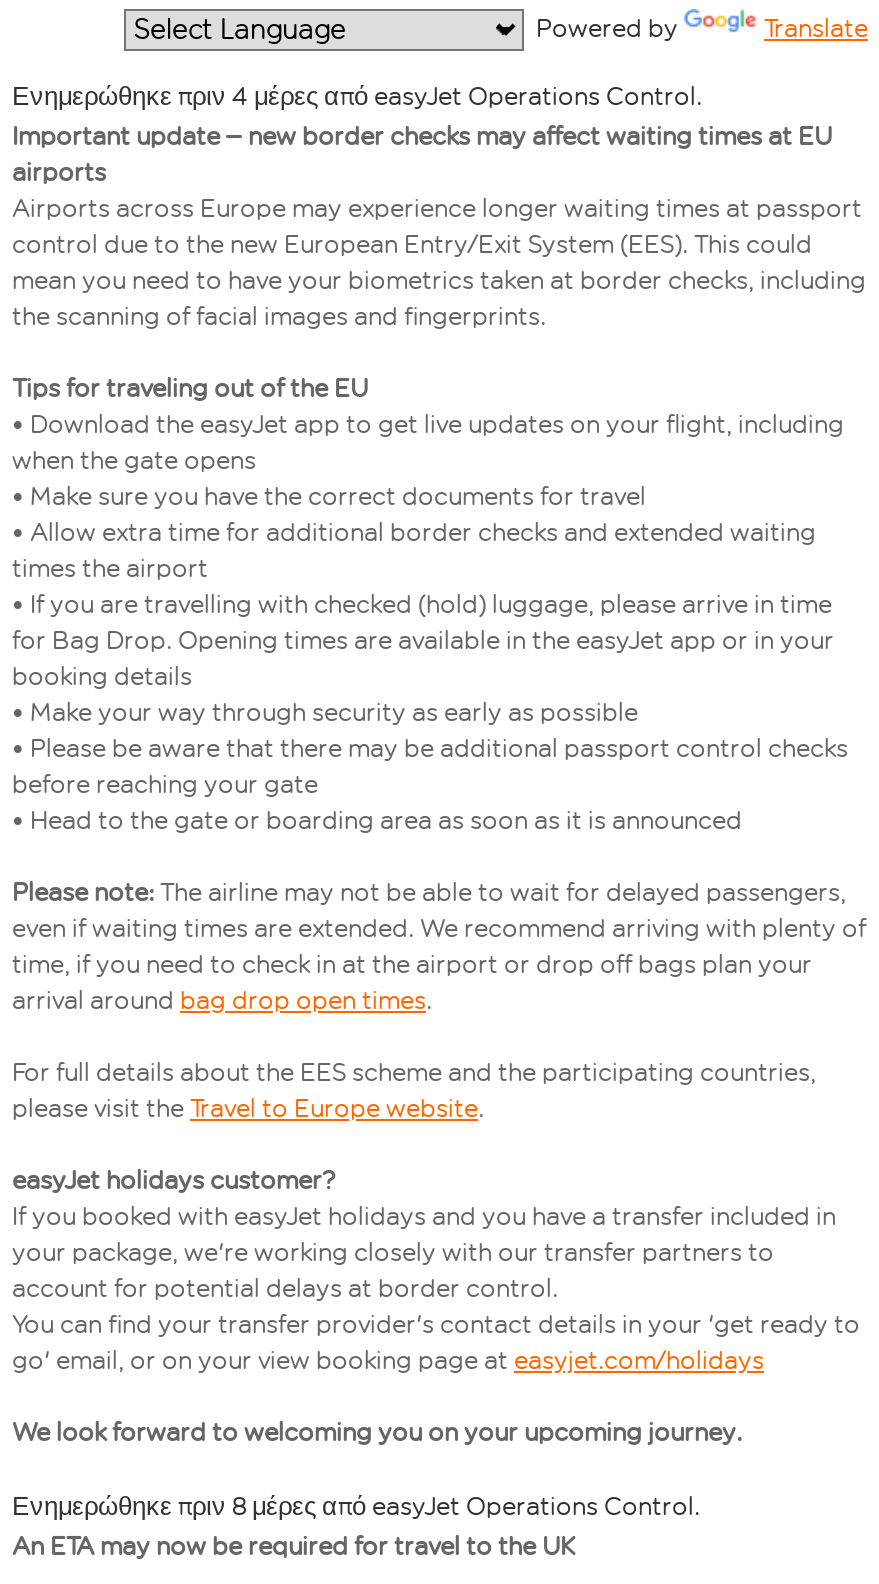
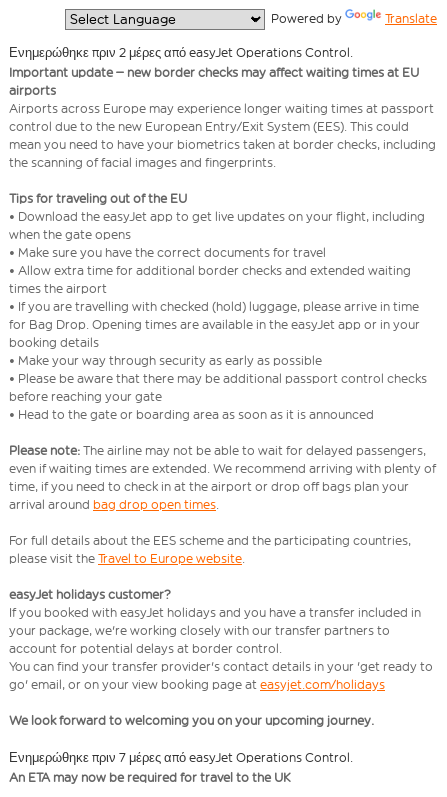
[12,81,702,111] Ενημερώθηκε πριν 4 μέρες από easyJet Operations Control. -> [9,45,353,60] Ενημερώθηκε πριν 2 μέρες από easyJet Operations Control.
[12,1491,700,1521] Ενημερώθηκε πριν 8 μέρες από easyJet Operations Control. -> [9,750,353,765] Ενημερώθηκε πριν 7 μέρες από easyJet Operations Control.

